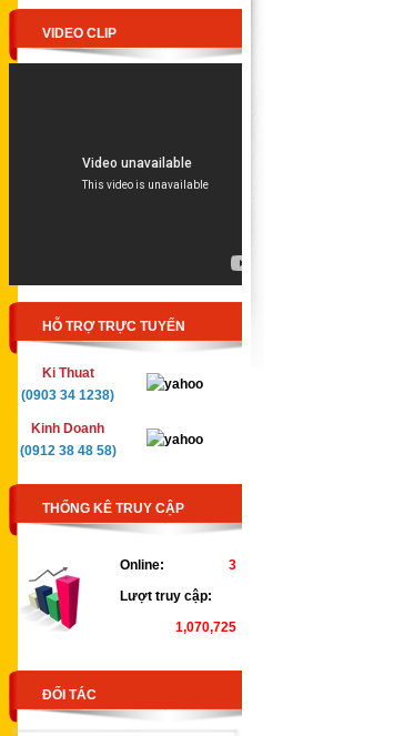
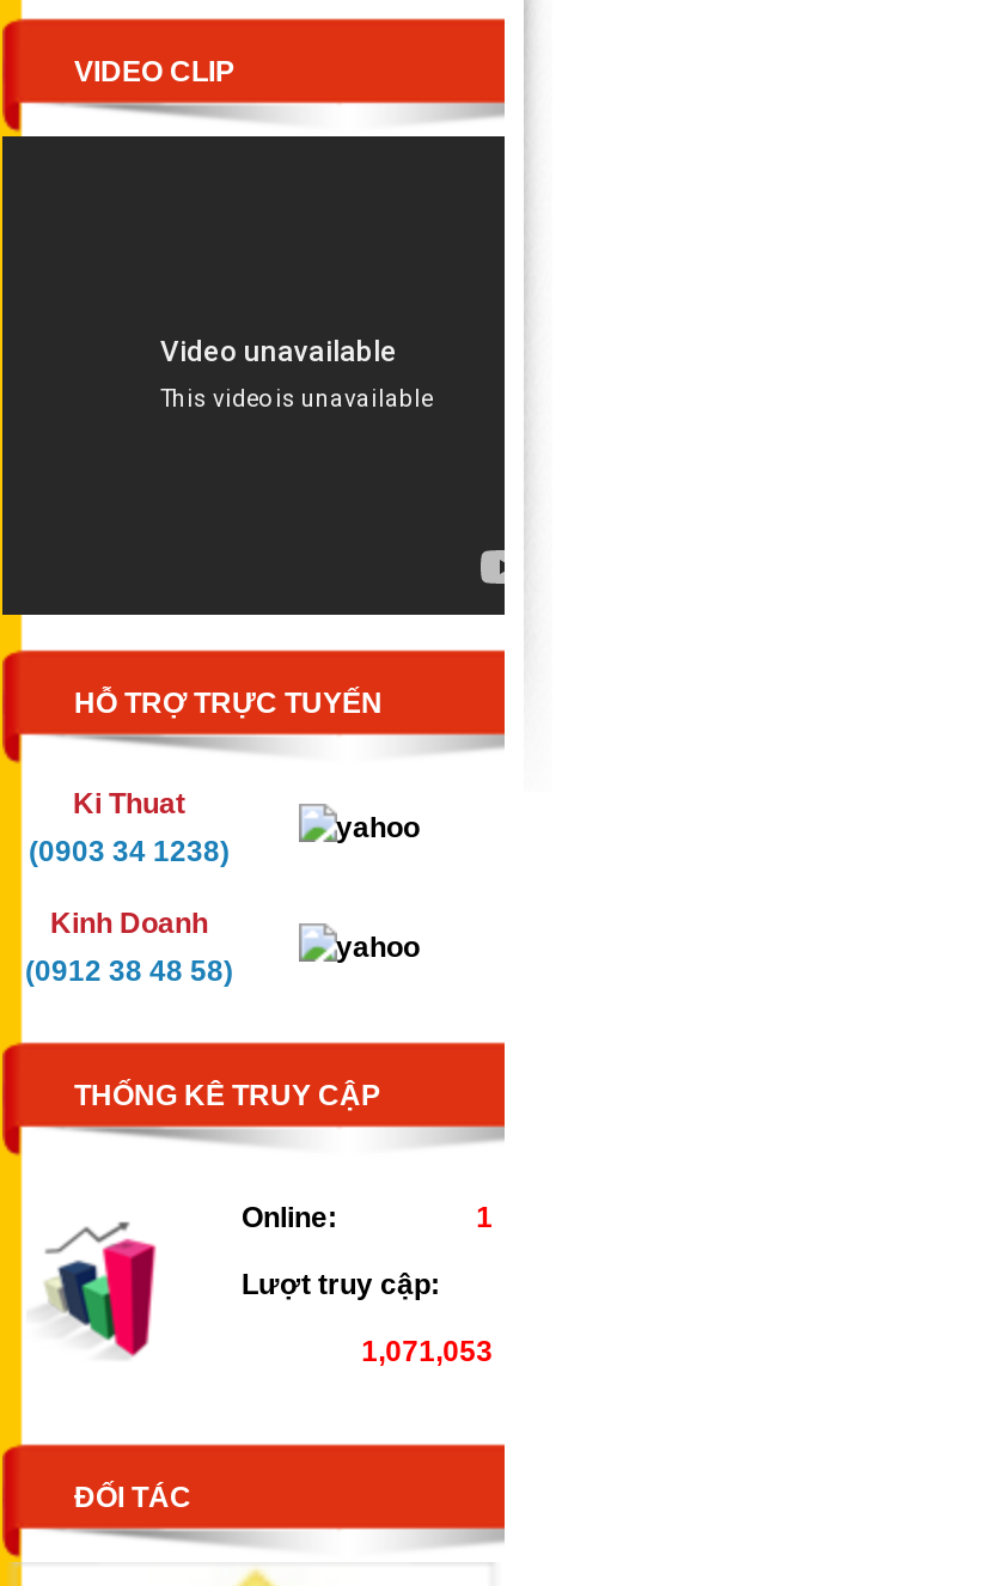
[229,557,237,572] 3 -> [476,1200,493,1233] 1
[175,619,237,635] 1,070,725 -> [361,1334,493,1367] 1,071,053

